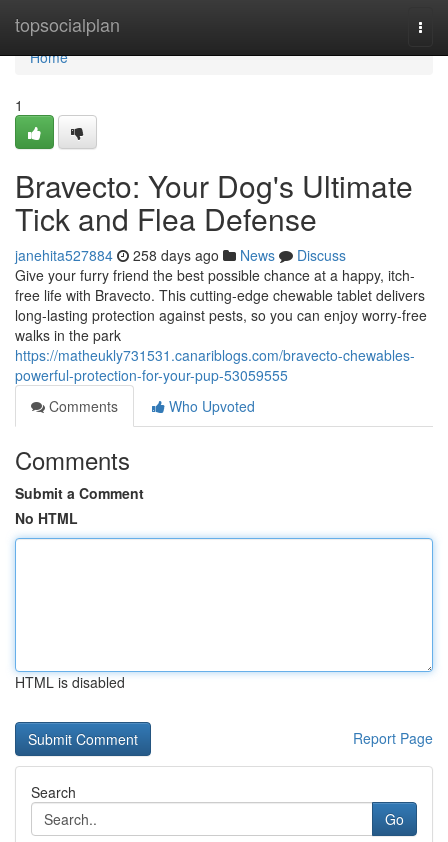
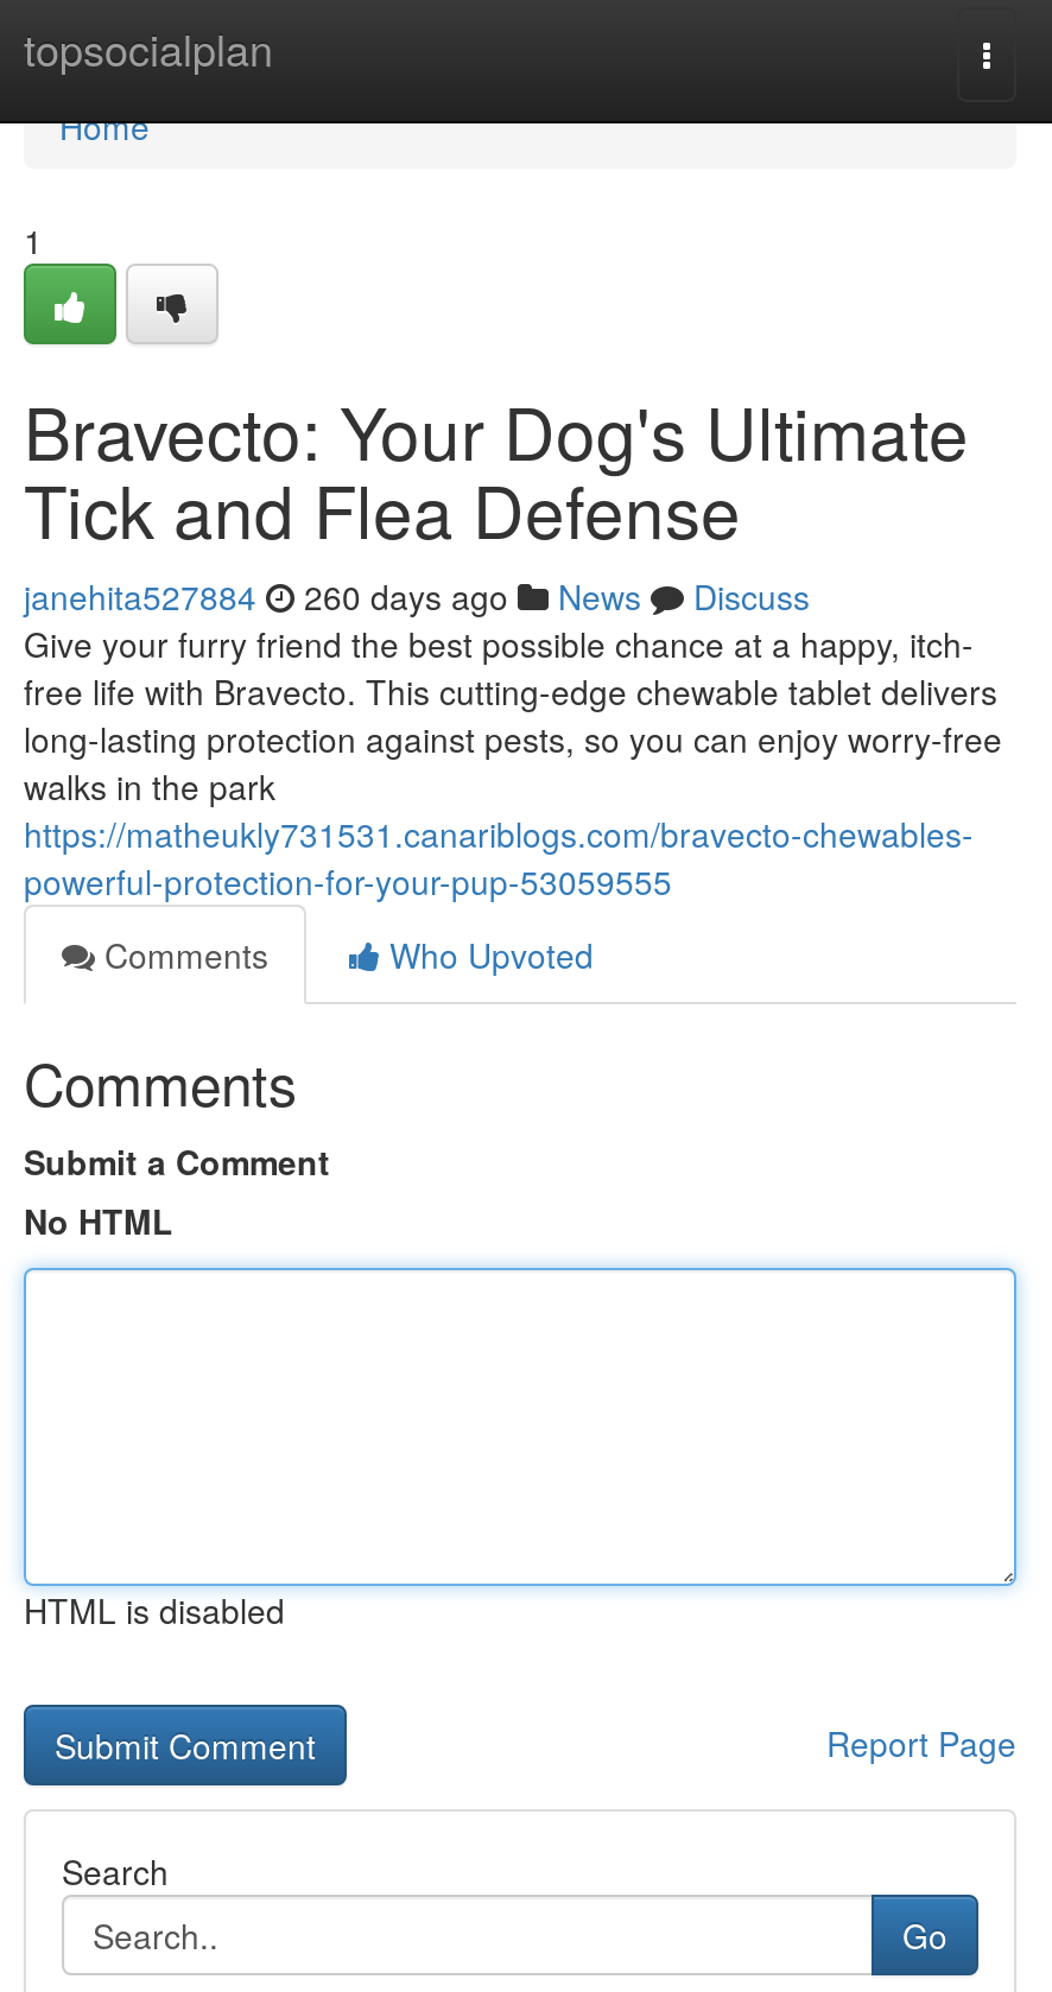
[15,245,346,265] janehita527884 258 days ago News Discuss -> [24,572,810,620] janehita527884 260 days ago News Discuss

